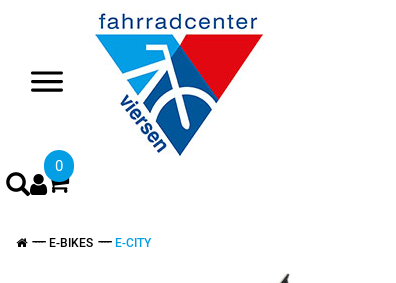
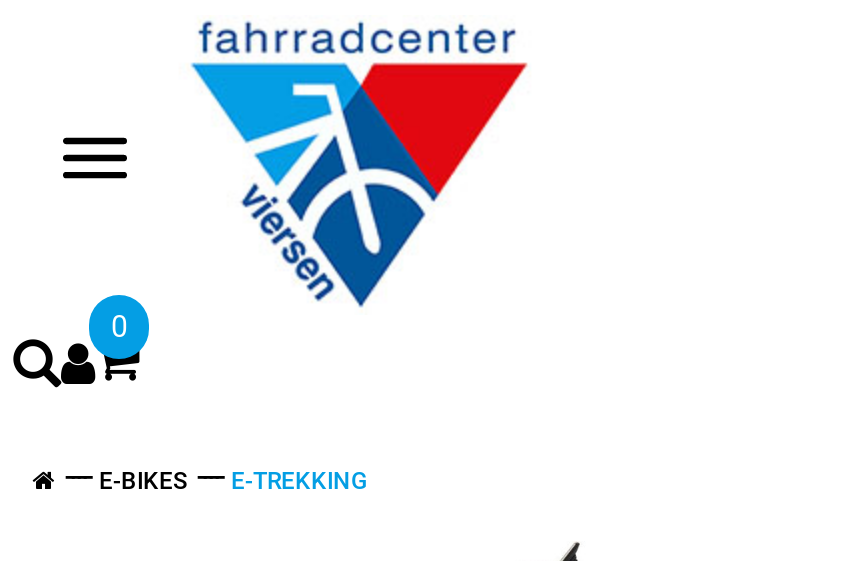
[115,236,151,250] E-CITY -> [231,467,367,495] E-TREKKING

